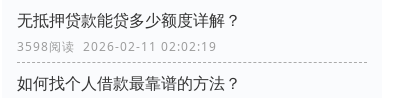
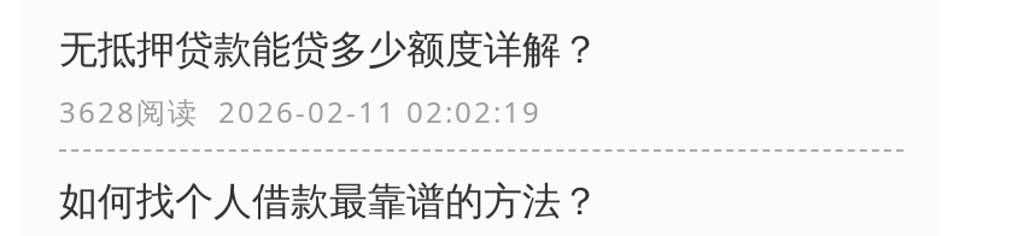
[17,38,217,55] 3598阅读 2026-02-11 02:02:19 -> [59,92,542,133] 3628阅读 2026-02-11 02:02:19

